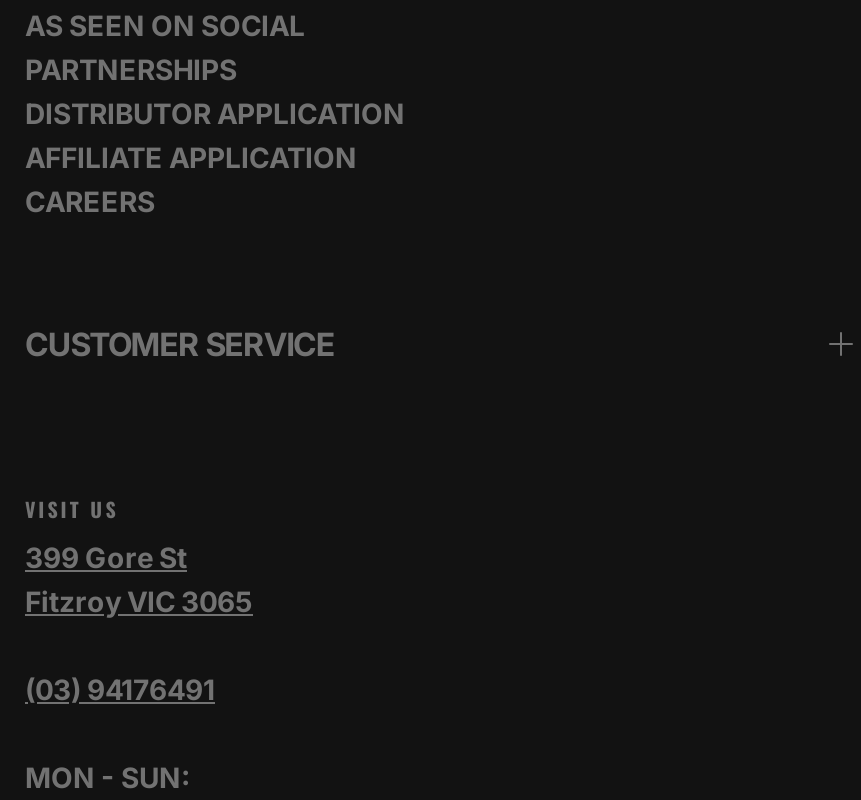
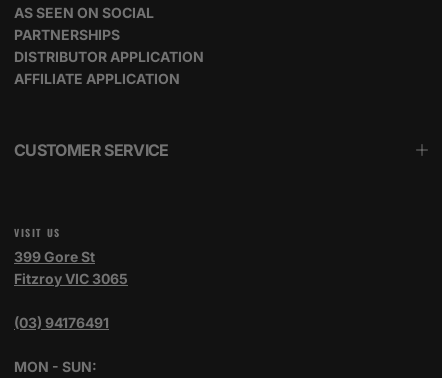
[25,184,155,218] CAREERS -> none

